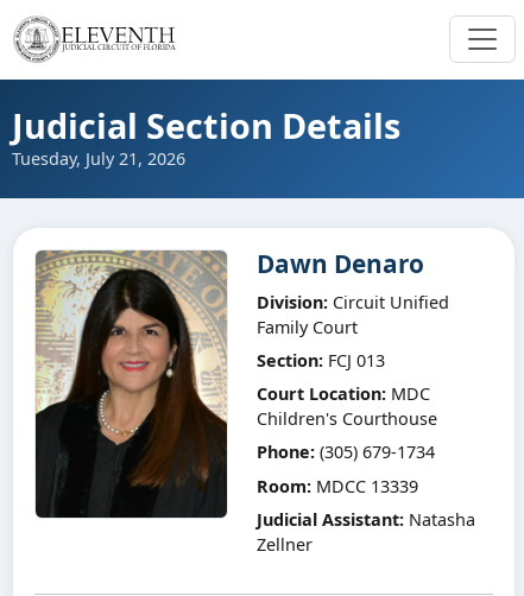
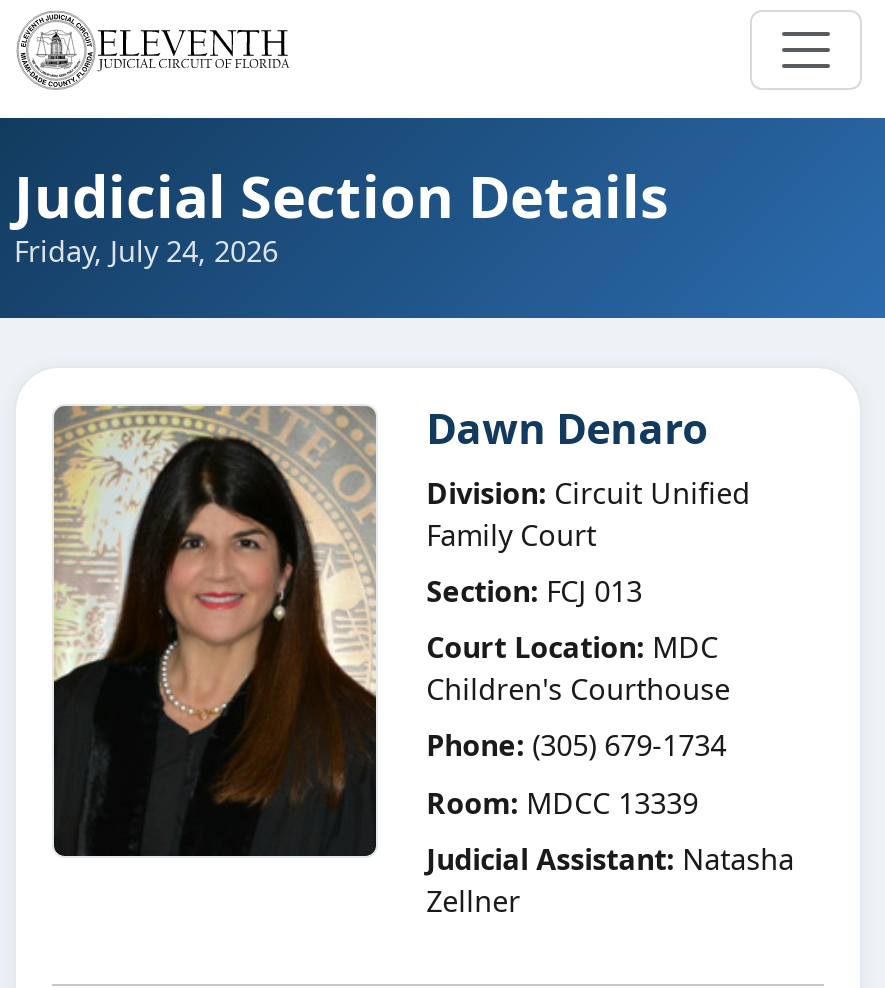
[12,148,185,170] Tuesday, July 21, 2026 -> [14,233,278,271] Friday, July 24, 2026

